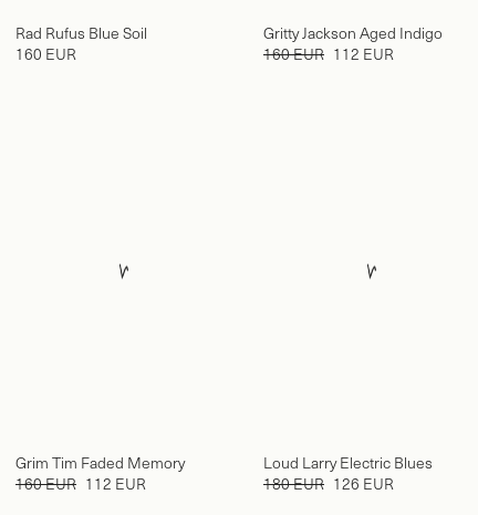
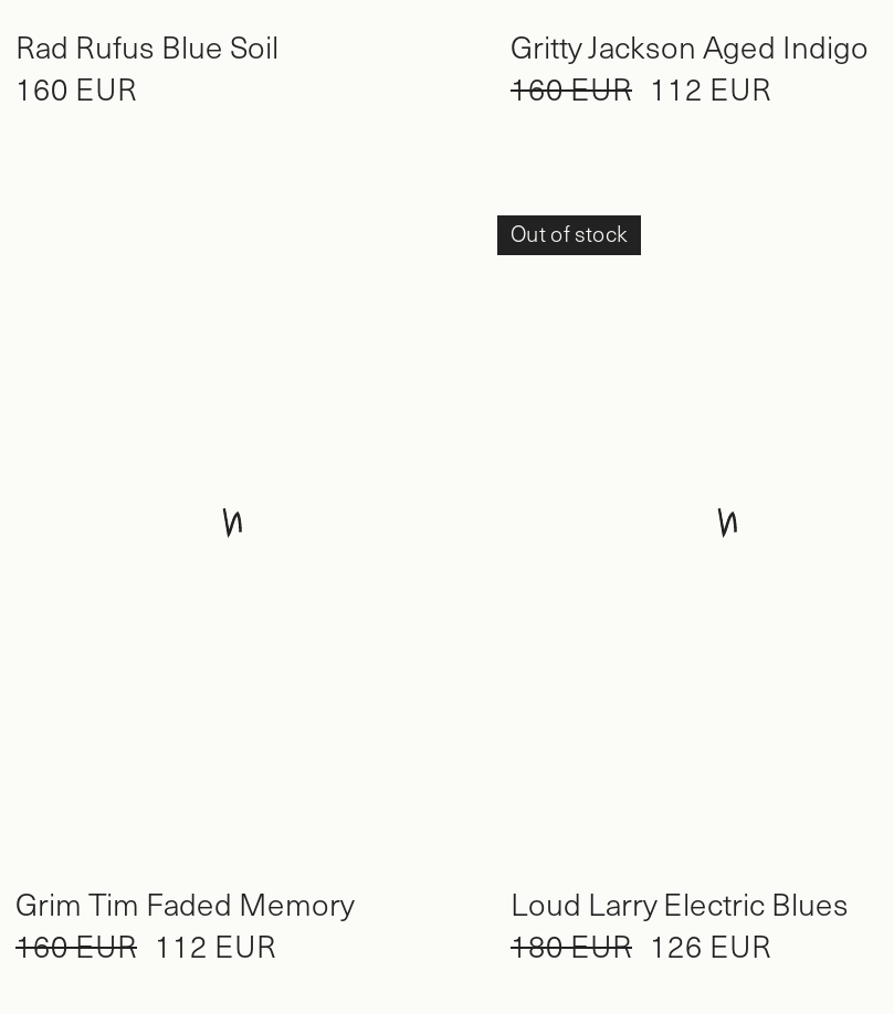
none -> [511,218,628,249] Out of stock

